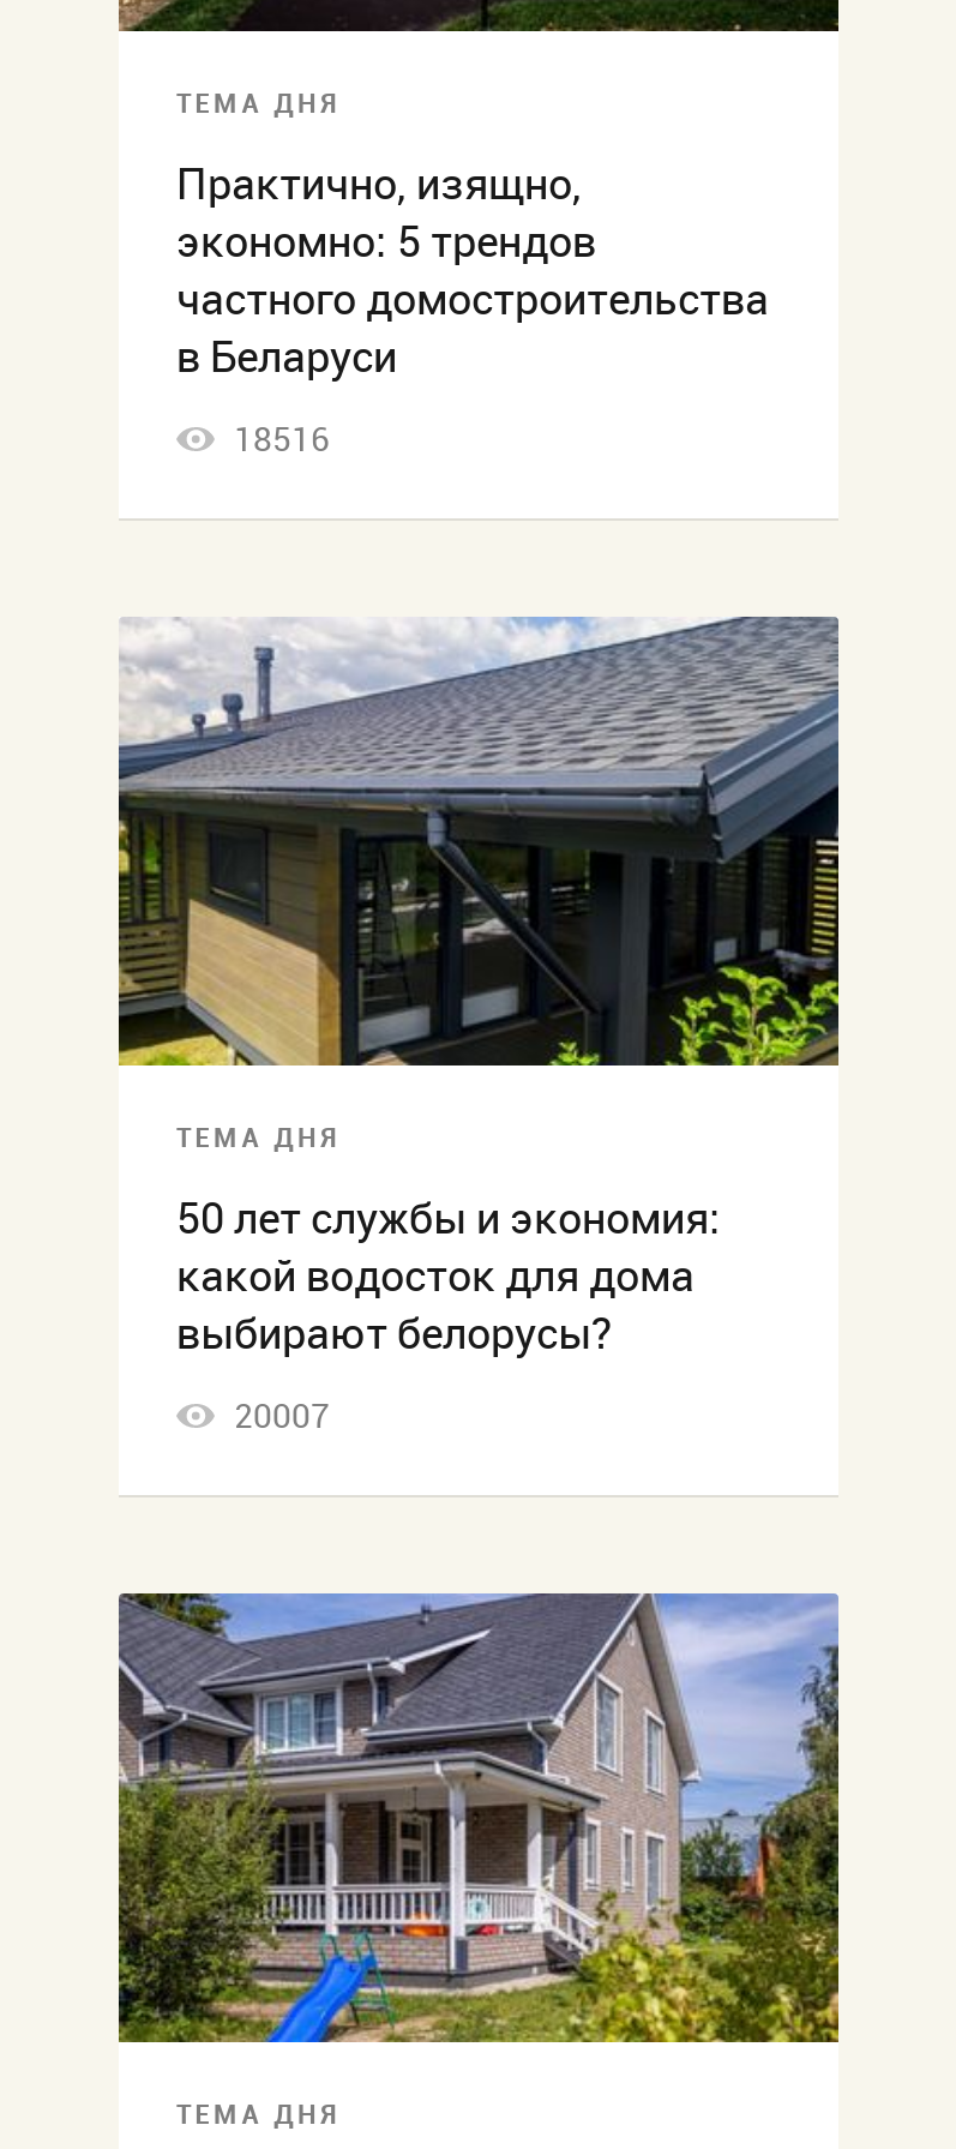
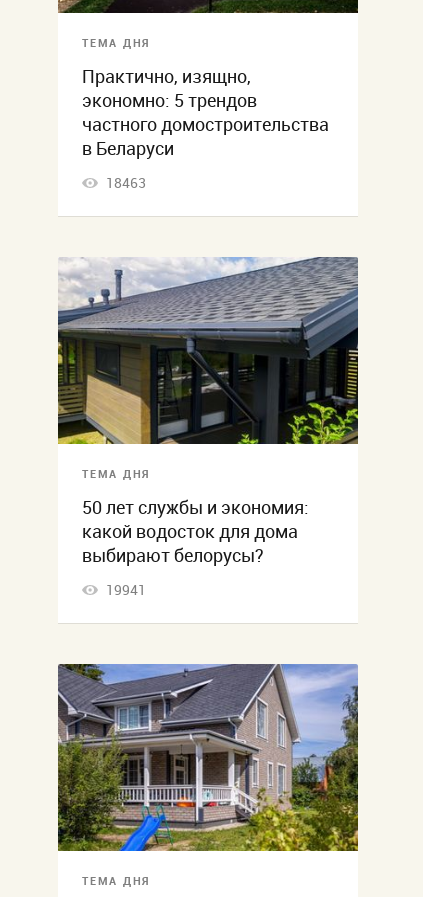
[234,420,330,458] 18516 -> [106,175,146,191] 18463
[234,1397,330,1435] 20007 -> [106,582,146,598] 19941

